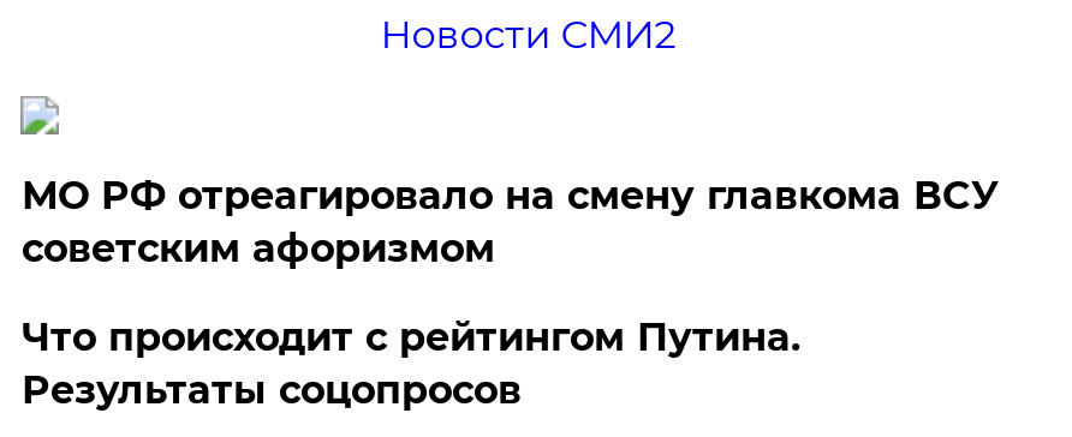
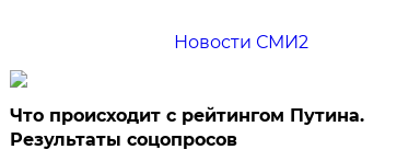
[21,173,1000,271] МО РФ отреагировало на смену главкома ВСУ | советским афоризмом -> none

